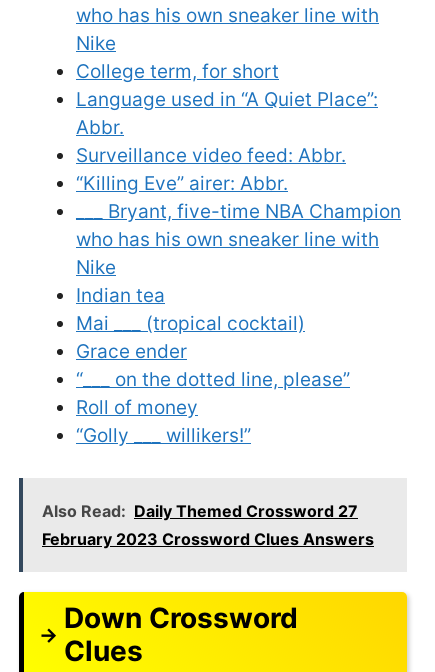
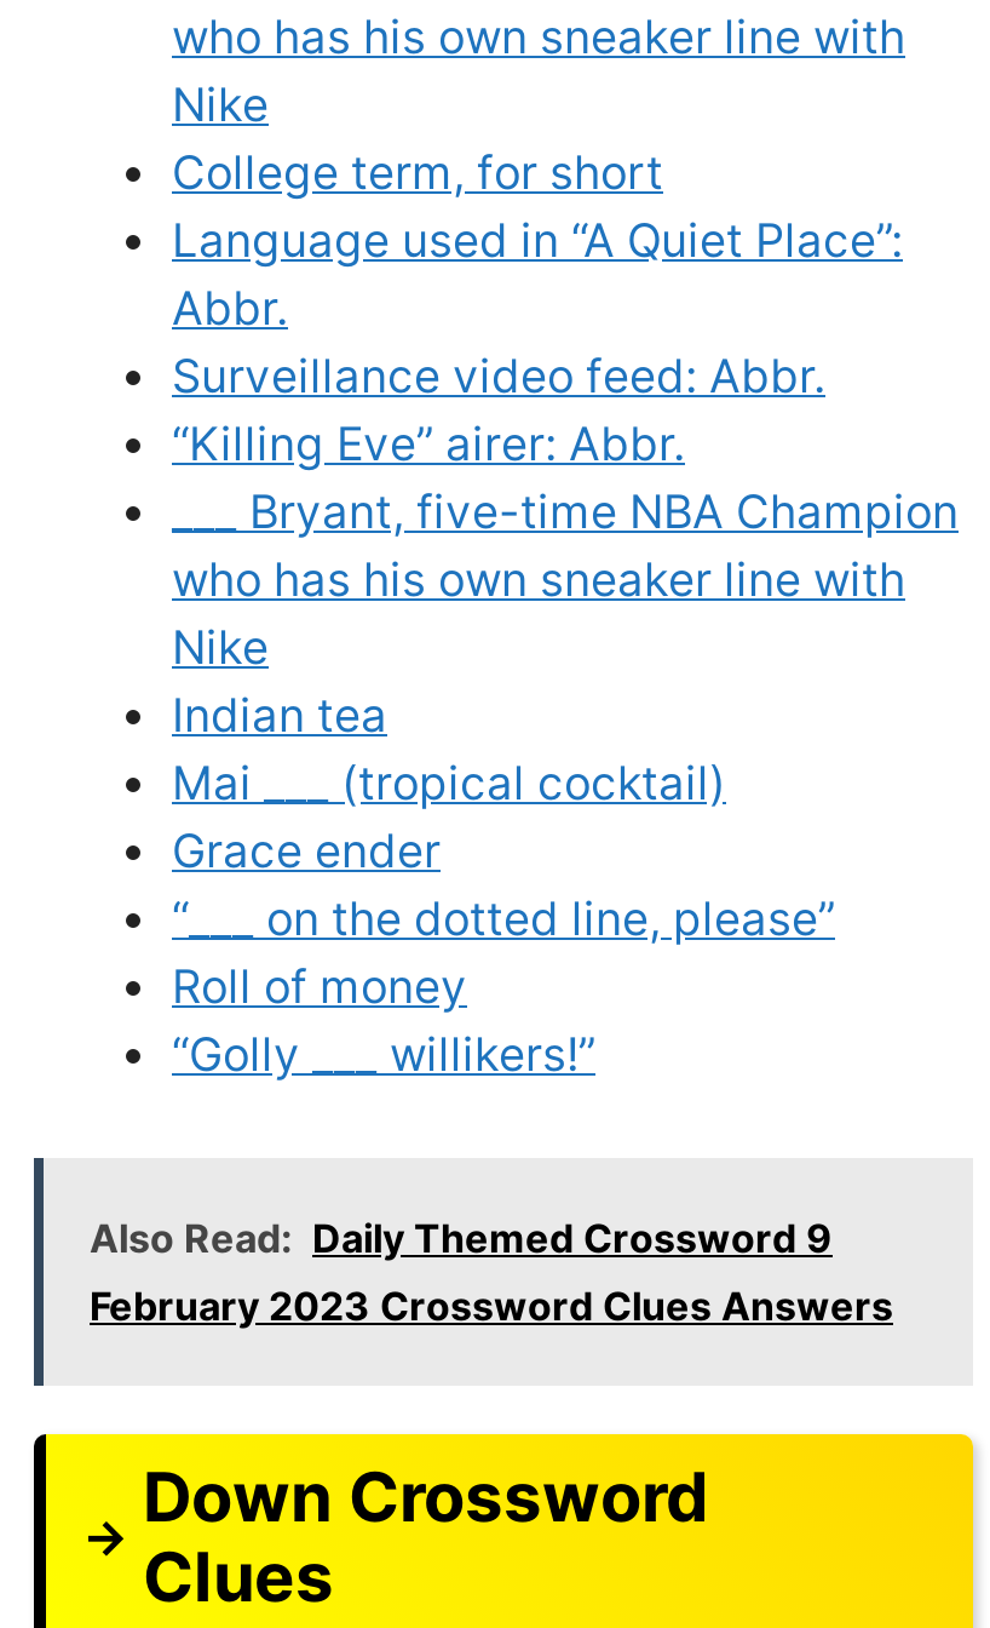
[42,501,358,521] Also Read: Daily Themed Crossword 27 -> [90,1214,833,1262] Also Read: Daily Themed Crossword 9

